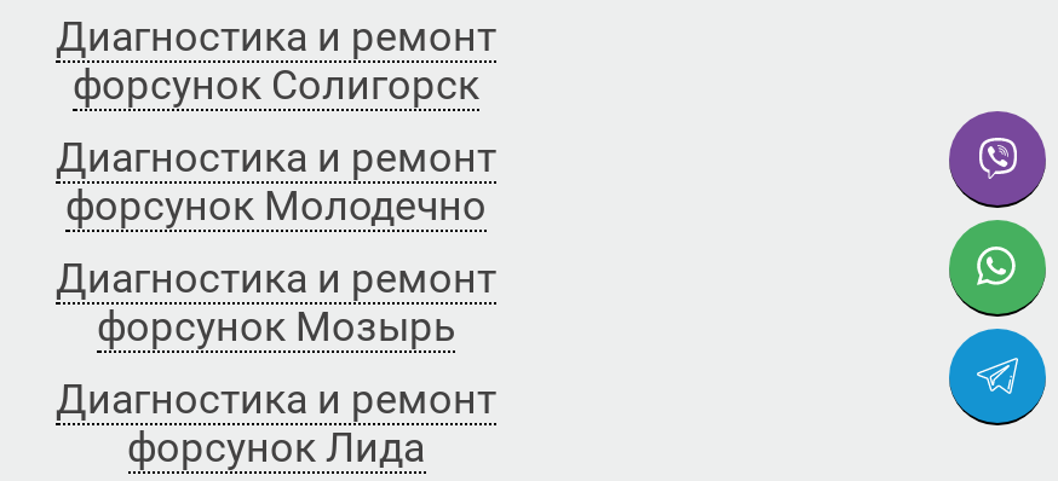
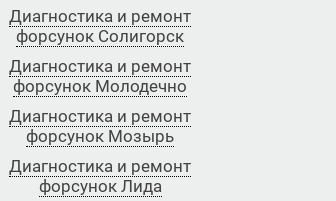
[947,109,1048,428] [image] -> none

